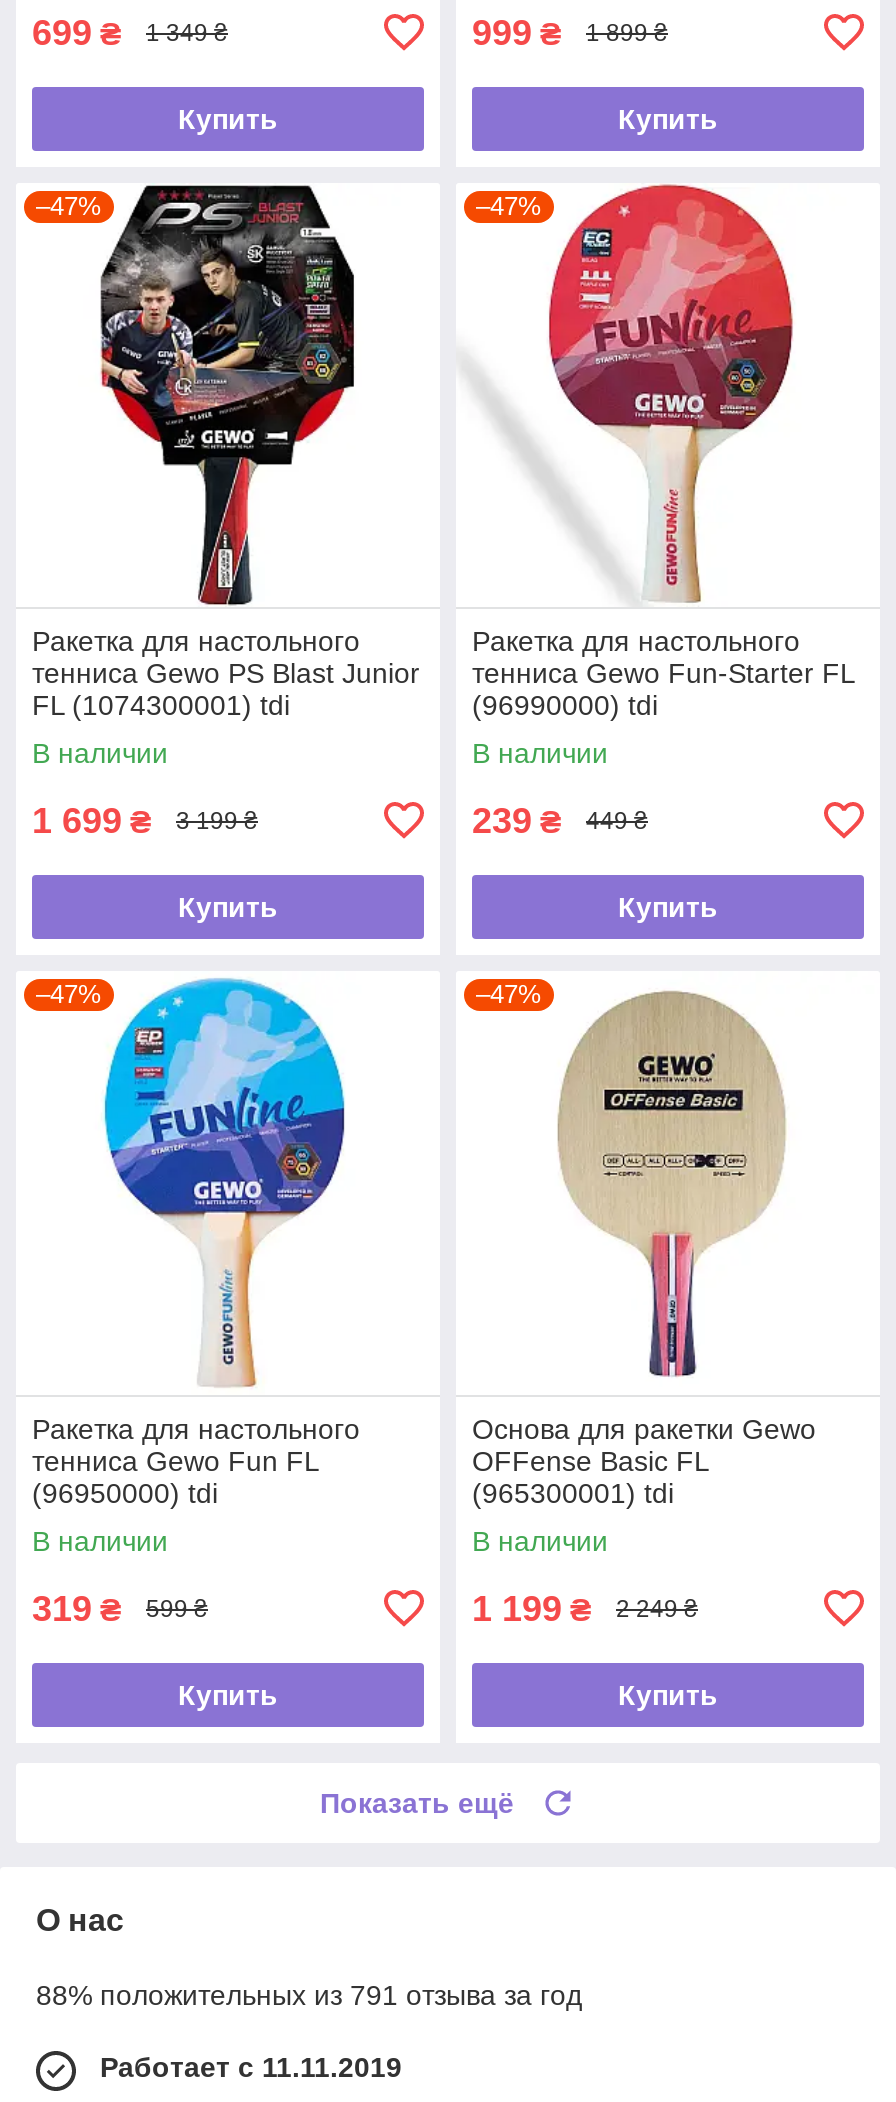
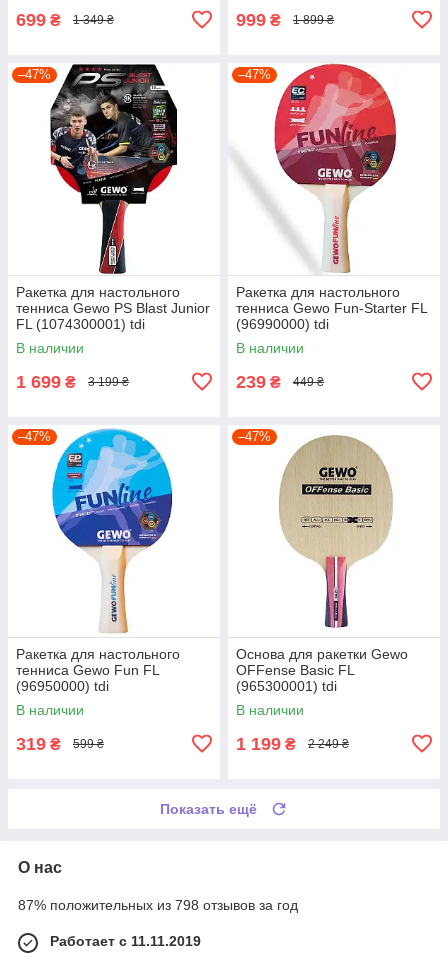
[178,103,278,135] Купить -> none
[618,103,718,135] Купить -> none
[178,891,278,923] Купить -> none
[618,891,718,923] Купить -> none
[178,1679,278,1711] Купить -> none
[618,1679,718,1711] Купить -> none
[36,1979,582,2011] 88% положительных из 791 отзыва за год -> [18,897,298,913] 87% положительных из 798 отзывов за год

